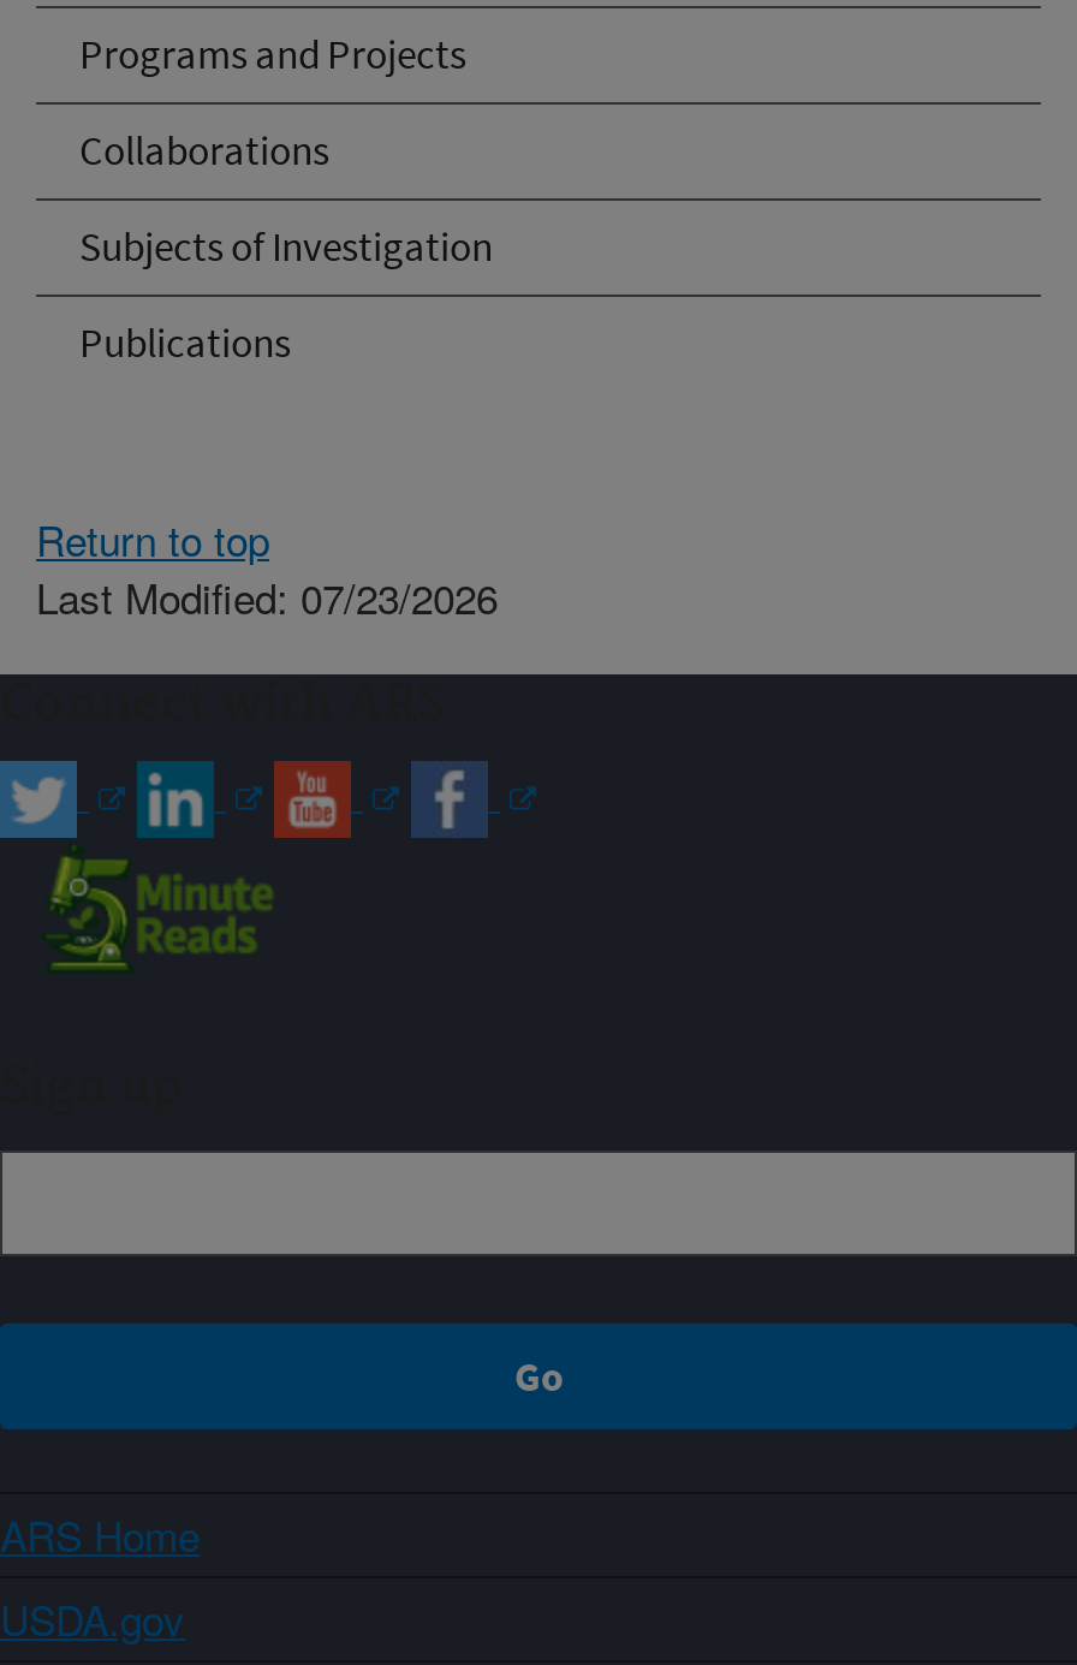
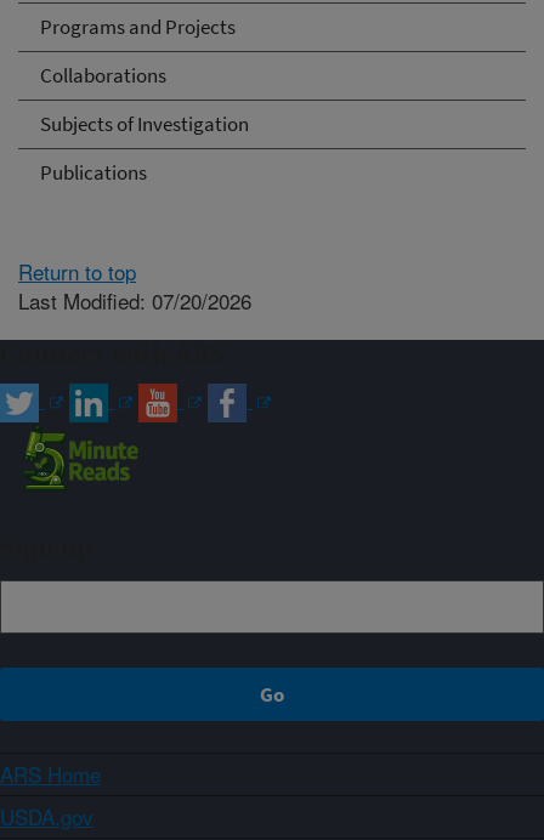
[36,565,498,625] Last Modified: 07/23/2026 -> [18,285,251,315] Last Modified: 07/20/2026

